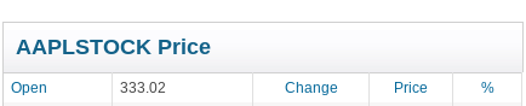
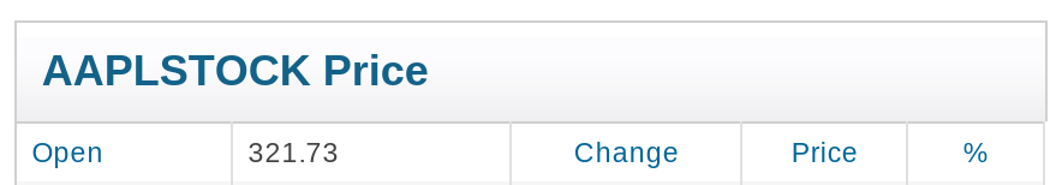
[120,80,166,96] 333.02 -> [248,136,339,168] 321.73

